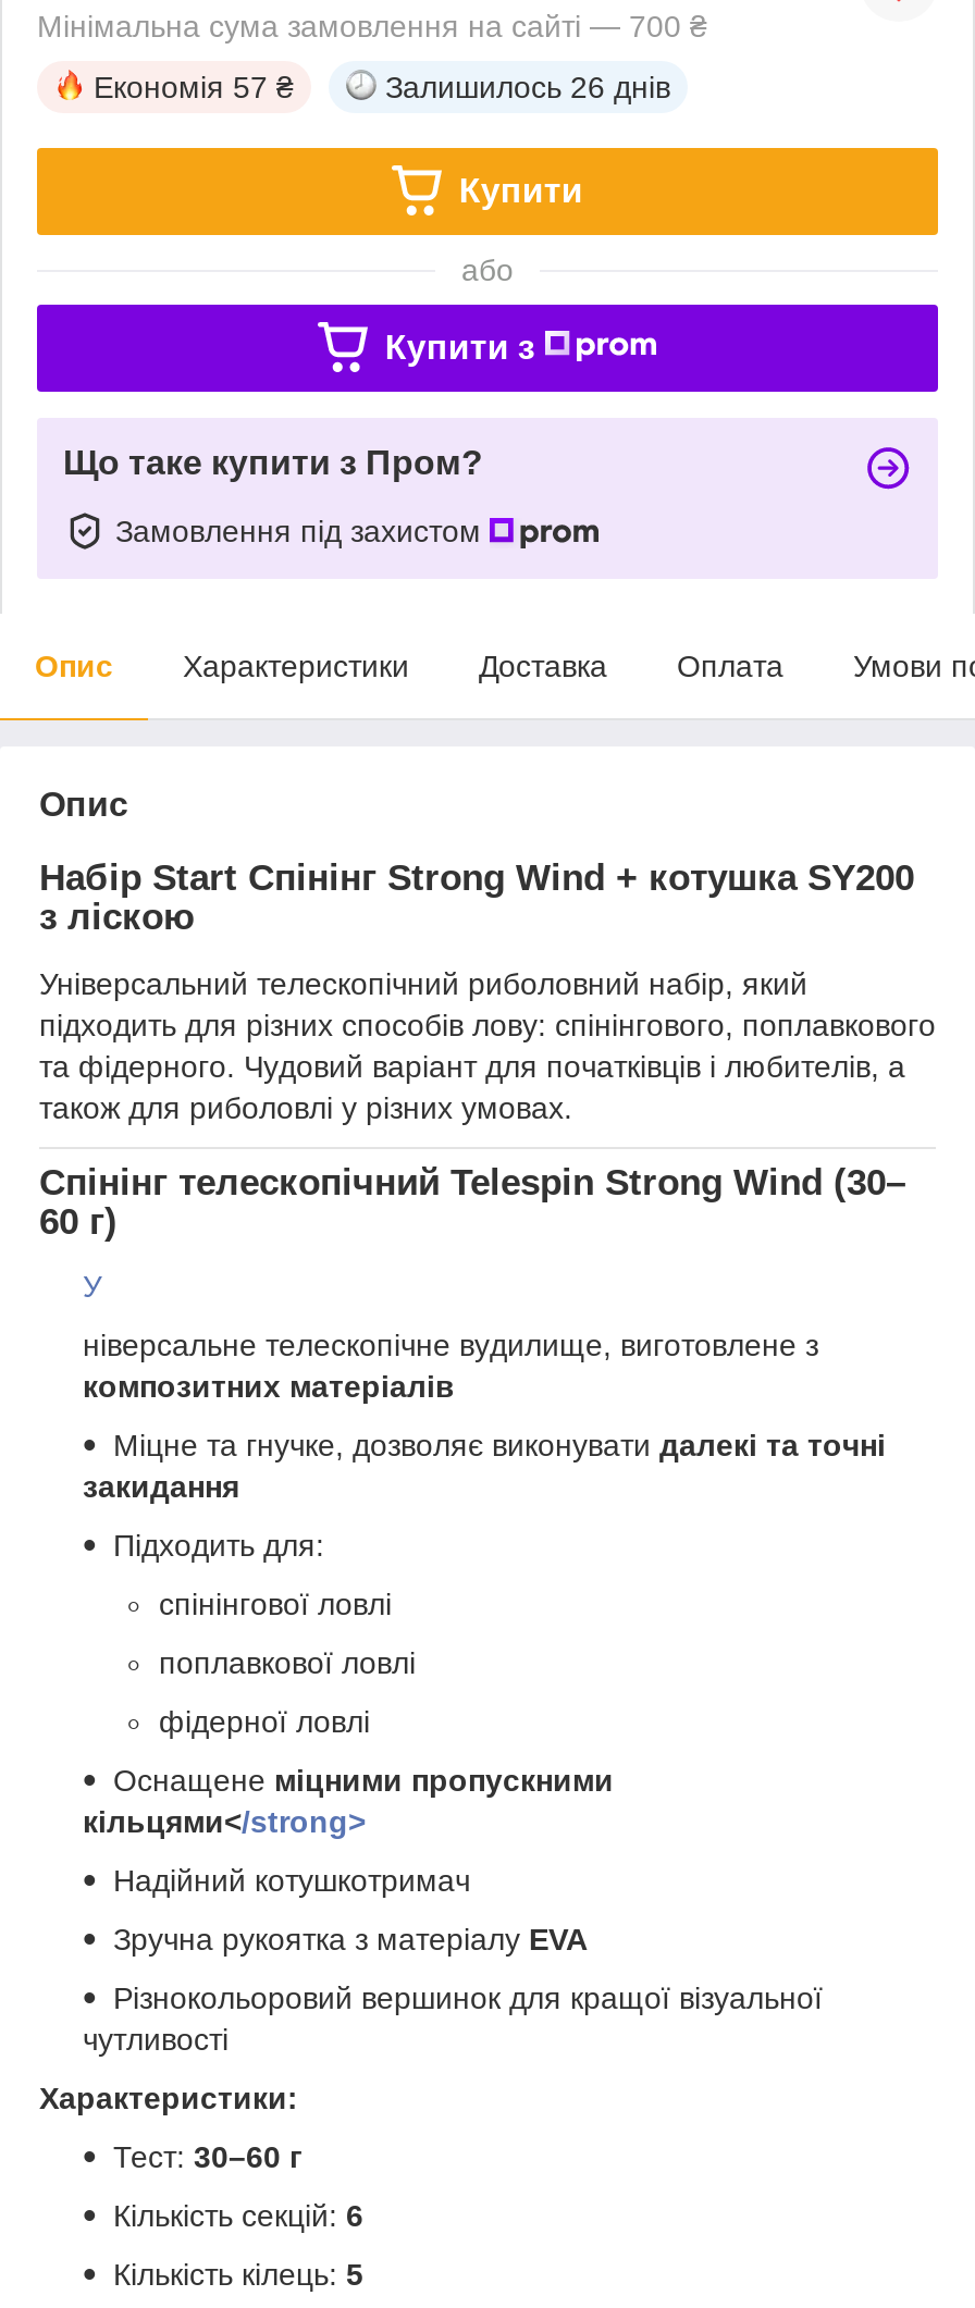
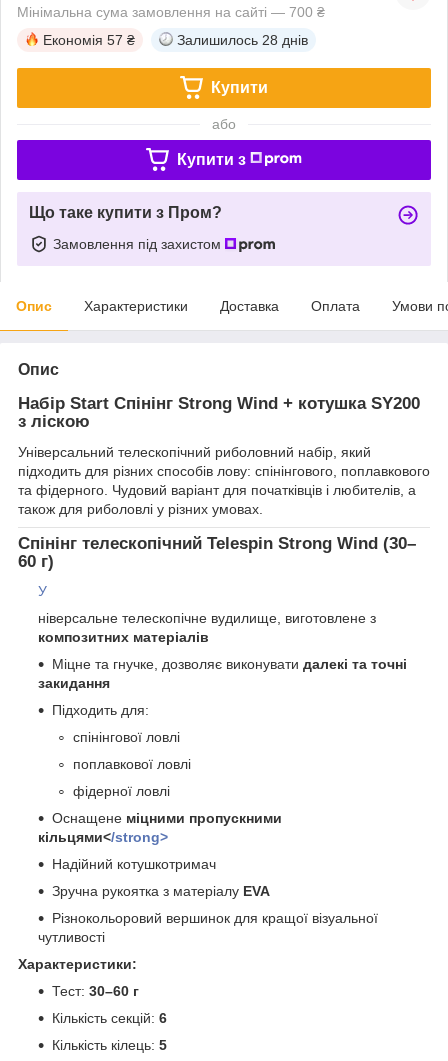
[385,69,670,104] Залишилось 26 днів -> [177,32,308,48] Залишилось 28 днів

